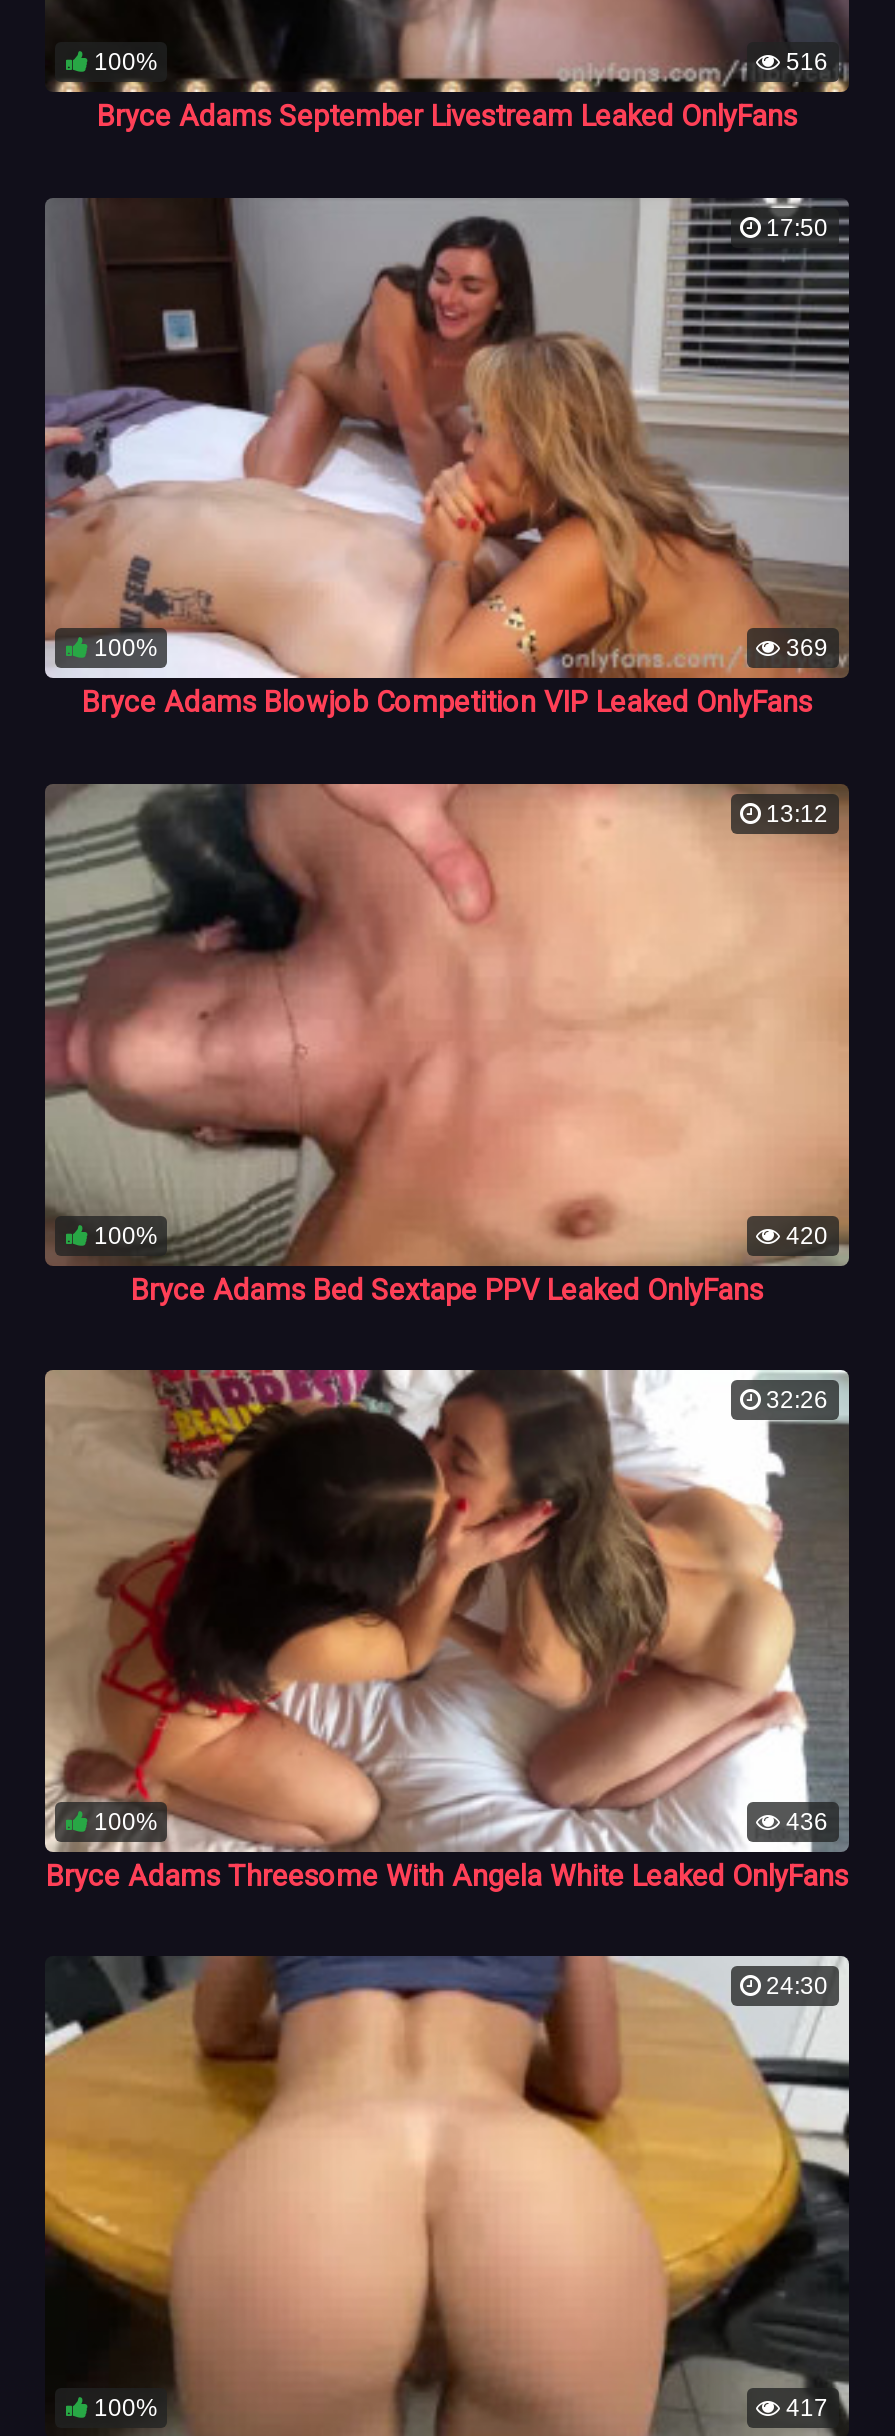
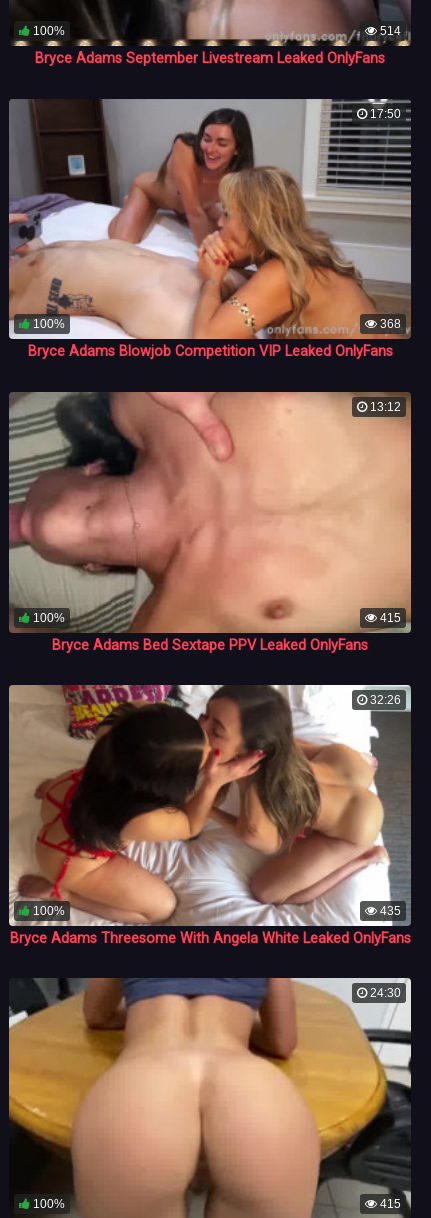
[780,48,828,76] 516 -> [376,24,400,38] 514
[780,634,828,662] 369 -> [376,317,400,331] 368
[780,1221,828,1249] 420 -> [376,610,400,624] 415
[780,1808,828,1836] 436 -> [376,904,400,918] 435
[780,2394,828,2422] 417 -> [376,1197,400,1211] 415

